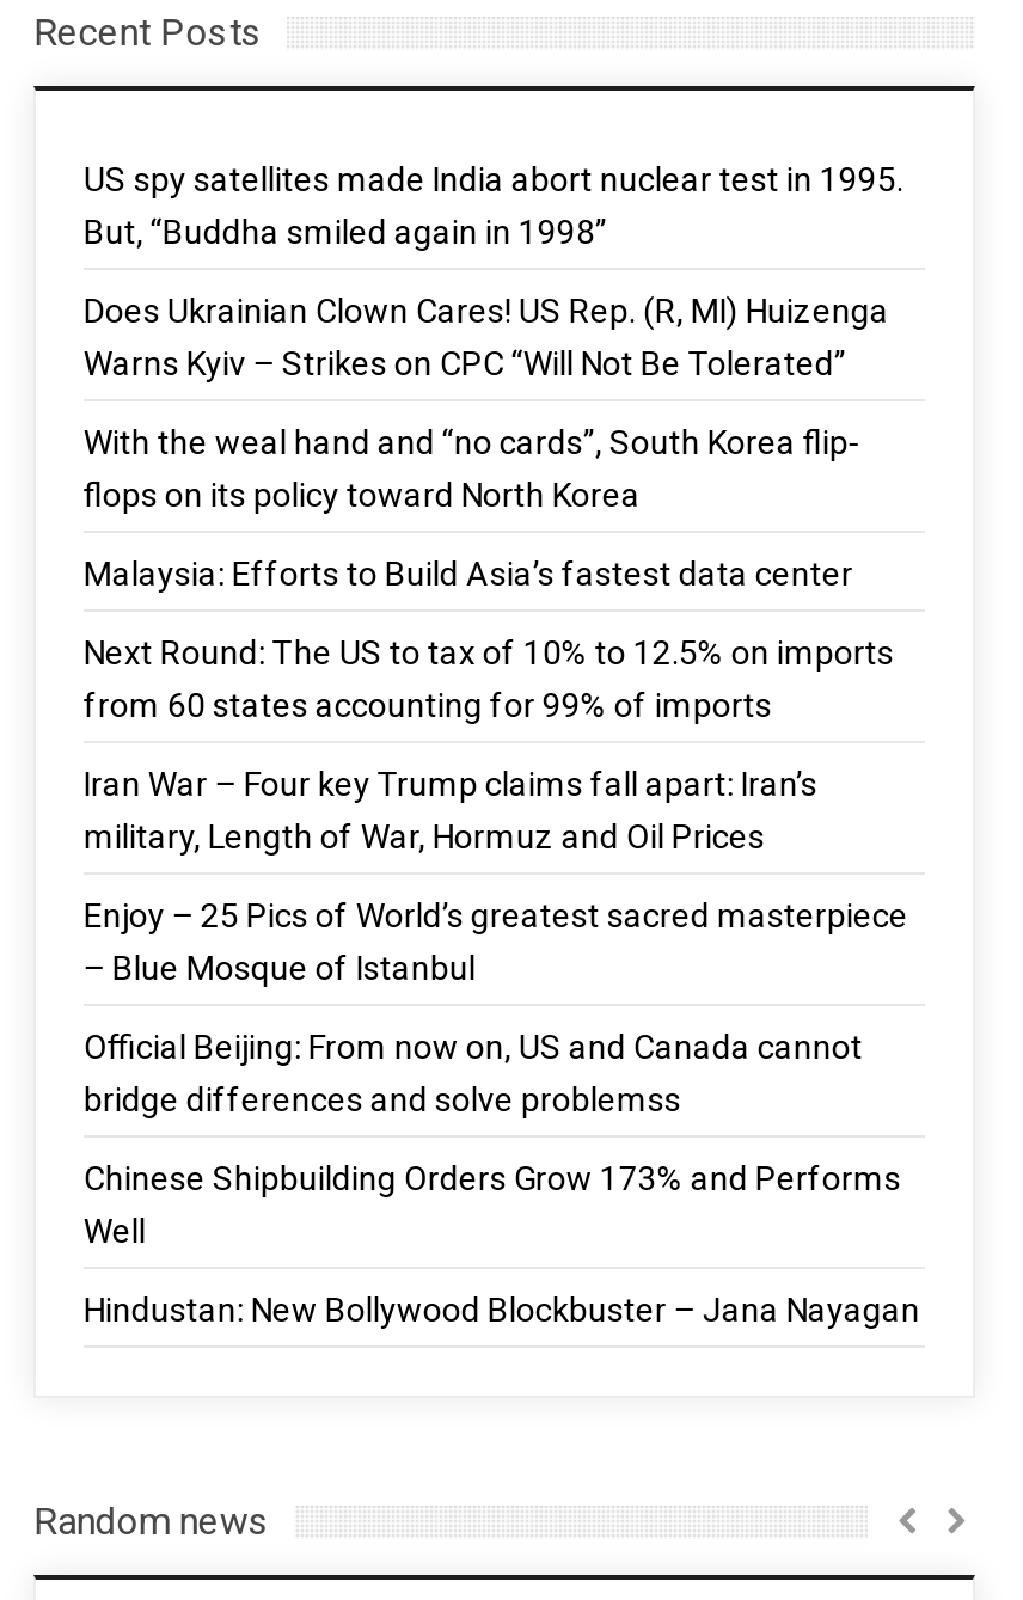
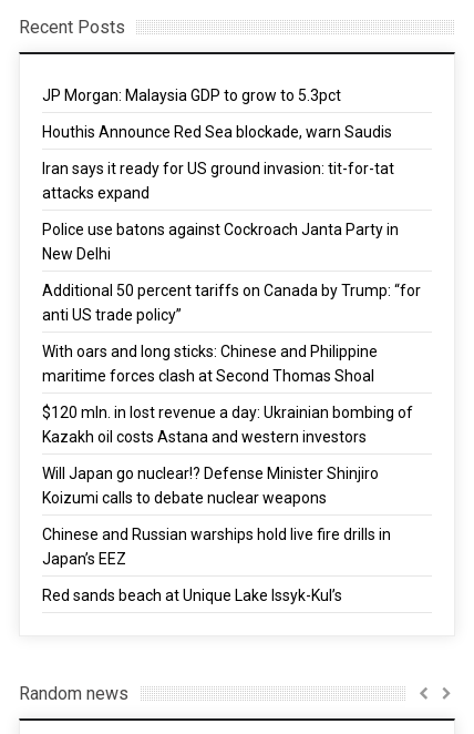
[83,161,903,252] US spy satellites made India abort nuclear test in 1995. | But, “Buddha smiled again in 1998” -> [42,87,341,105] JP Morgan: Malaysia GDP to grow to 5.3pct
[83,292,889,383] Does Ukrainian Clown Cares! US Rep. (R, MI) Huizenga | Warns Kyiv – Strikes on CPC “Will Not Be Tolerated” -> [42,123,392,141] Houthis Announce Red Sea blockade, warn Saudis
[83,424,860,515] With the weal hand and “no cards”, South Korea flip- | flops on its policy toward North Korea -> [42,160,394,202] Iran says it ready for US ground invasion: tit-for-tat | attacks expand
[83,555,853,593] Malaysia: Efforts to Build Asia’s fastest data center -> [42,221,399,263] Police use batons against Cockroach Janta Party in | New Delhi
[83,634,894,725] Next Round: The US to tax of 10% to 12.5% on imports | from 60 states accounting for 99% of imports -> [42,282,421,324] Additional 50 percent tariffs on Canada by Trump: “for | anti US trade policy”
[83,765,817,856] Iran War – Four key Trump claims fall apart: Iran’s | military, Length of War, Hormuz and Oil Prices -> [42,343,378,385] With oars and long sticks: Chinese and Philippine | maritime forces clash at Second Thomas Shoal
[83,897,908,988] Enjoy – 25 Pics of World’s greatest sacred masterpiece | – Blue Mosque of Istanbul -> [42,404,413,446] $120 mln. in lost revenue a day: Ukrainian bombing of | Kazakh oil costs Astana and western investors
[83,1028,863,1119] Official Beijing: From now on, US and Canada cannot | bridge differences and solve problemss -> [42,465,379,507] Will Japan go nuclear!? Defense Minister Shinjiro | Koizumi calls to debate nuclear weapons
[83,1160,901,1251] Chinese Shipbuilding Orders Grow 173% and Performs | Well -> [42,526,391,568] Chinese and Russian warships hold live fire drills in | Japan’s EEZ
[83,1291,920,1329] Hindustan: New Bollywood Blockbuster – Jana Nayagan -> [42,587,342,605] Red sands beach at Unique Lake Issyk-Kul’s

